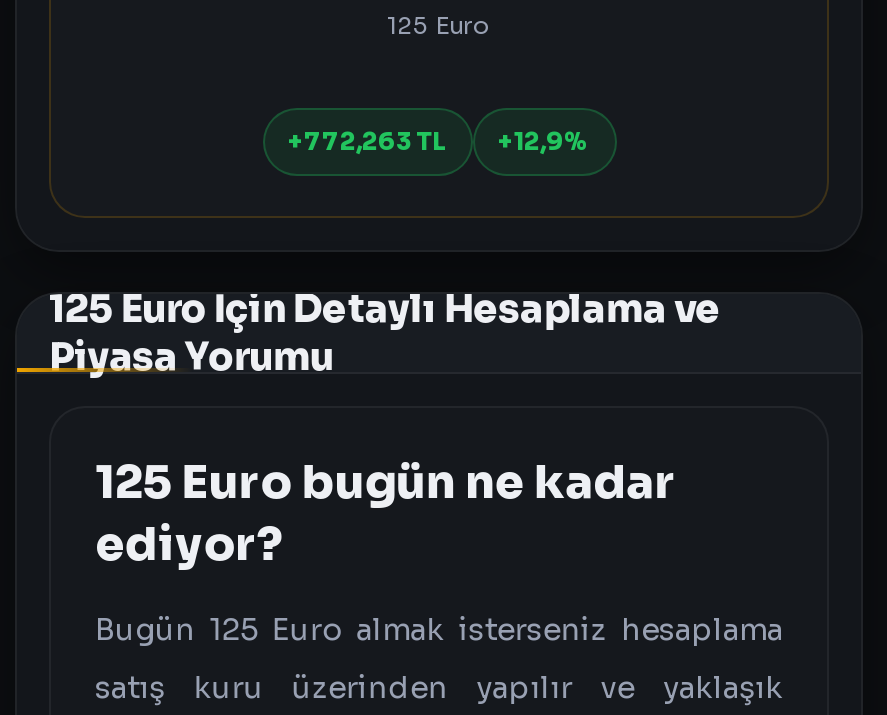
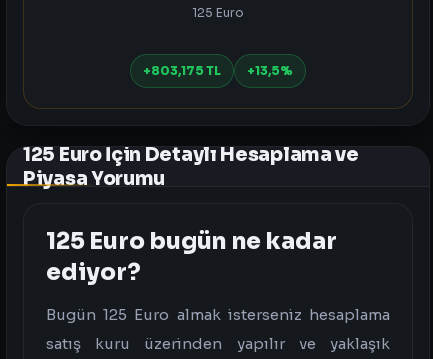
[288,126,446,156] +772,263 TL -> [143,63,221,78] +803,175 TL
[498,126,590,156] +12,9% -> [247,63,293,78] +13,5%

